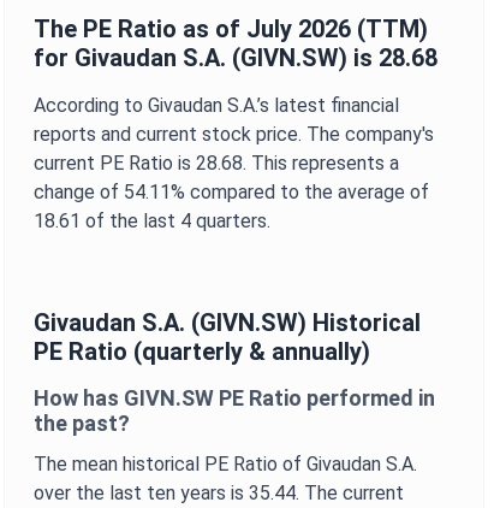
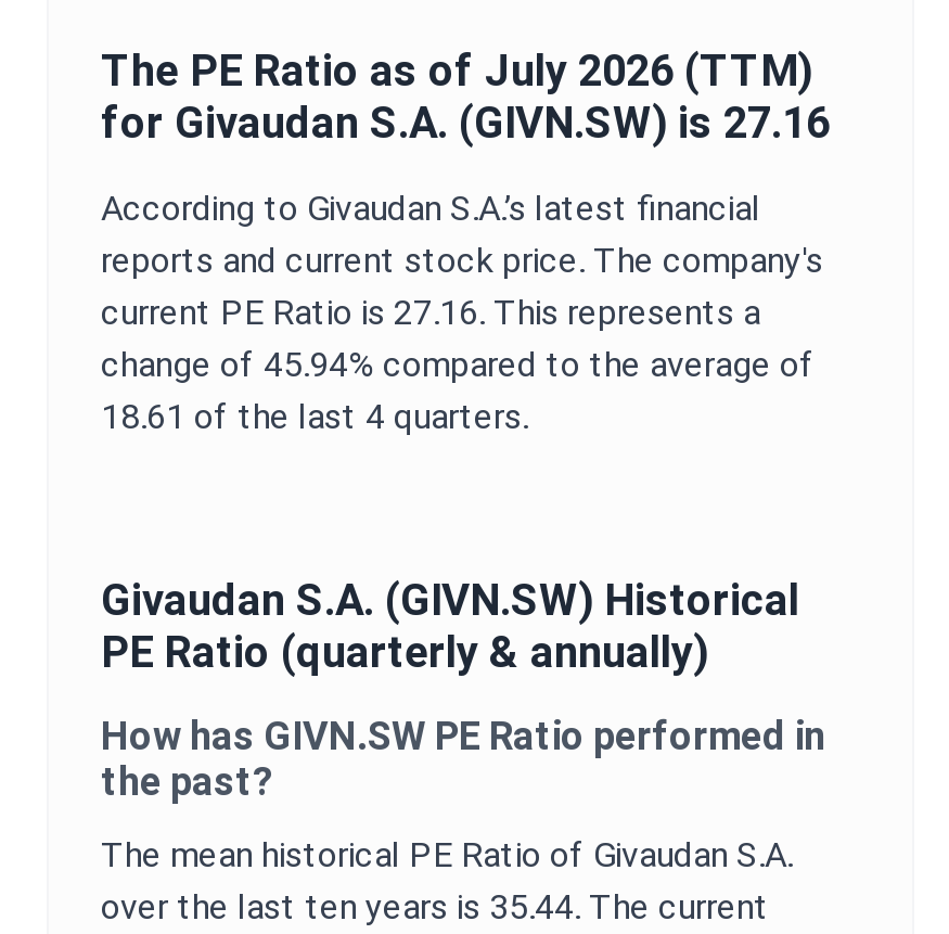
[34,43,437,72] for Givaudan S.A. (GIVN.SW) is 28.68 -> [101,97,830,149] for Givaudan S.A. (GIVN.SW) is 27.16
[34,152,399,175] current PE Ratio is 28.68. This represents a -> [101,292,760,333] current PE Ratio is 27.16. This represents a
[34,181,429,203] change of 54.11% compared to the average of -> [101,344,815,385] change of 45.94% compared to the average of

